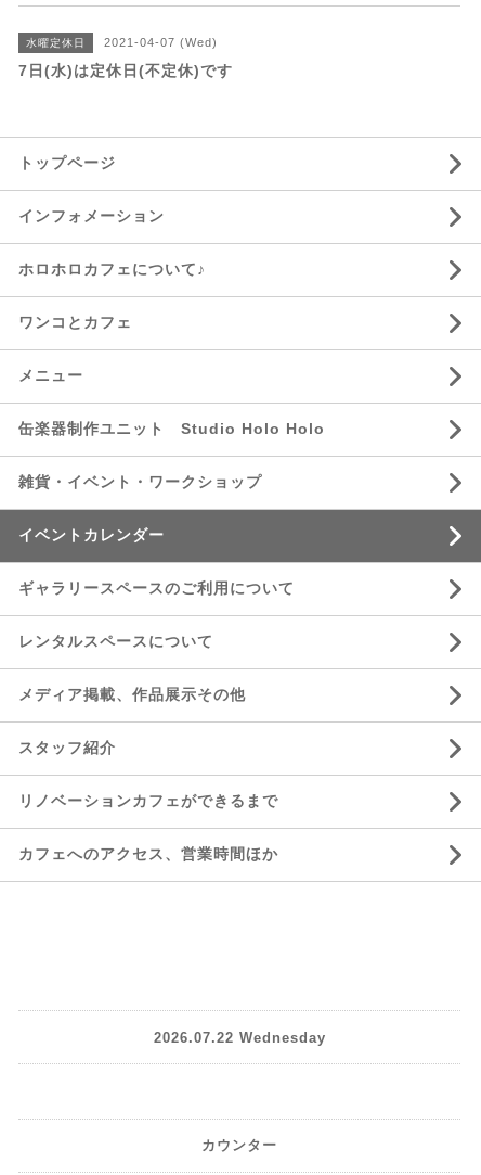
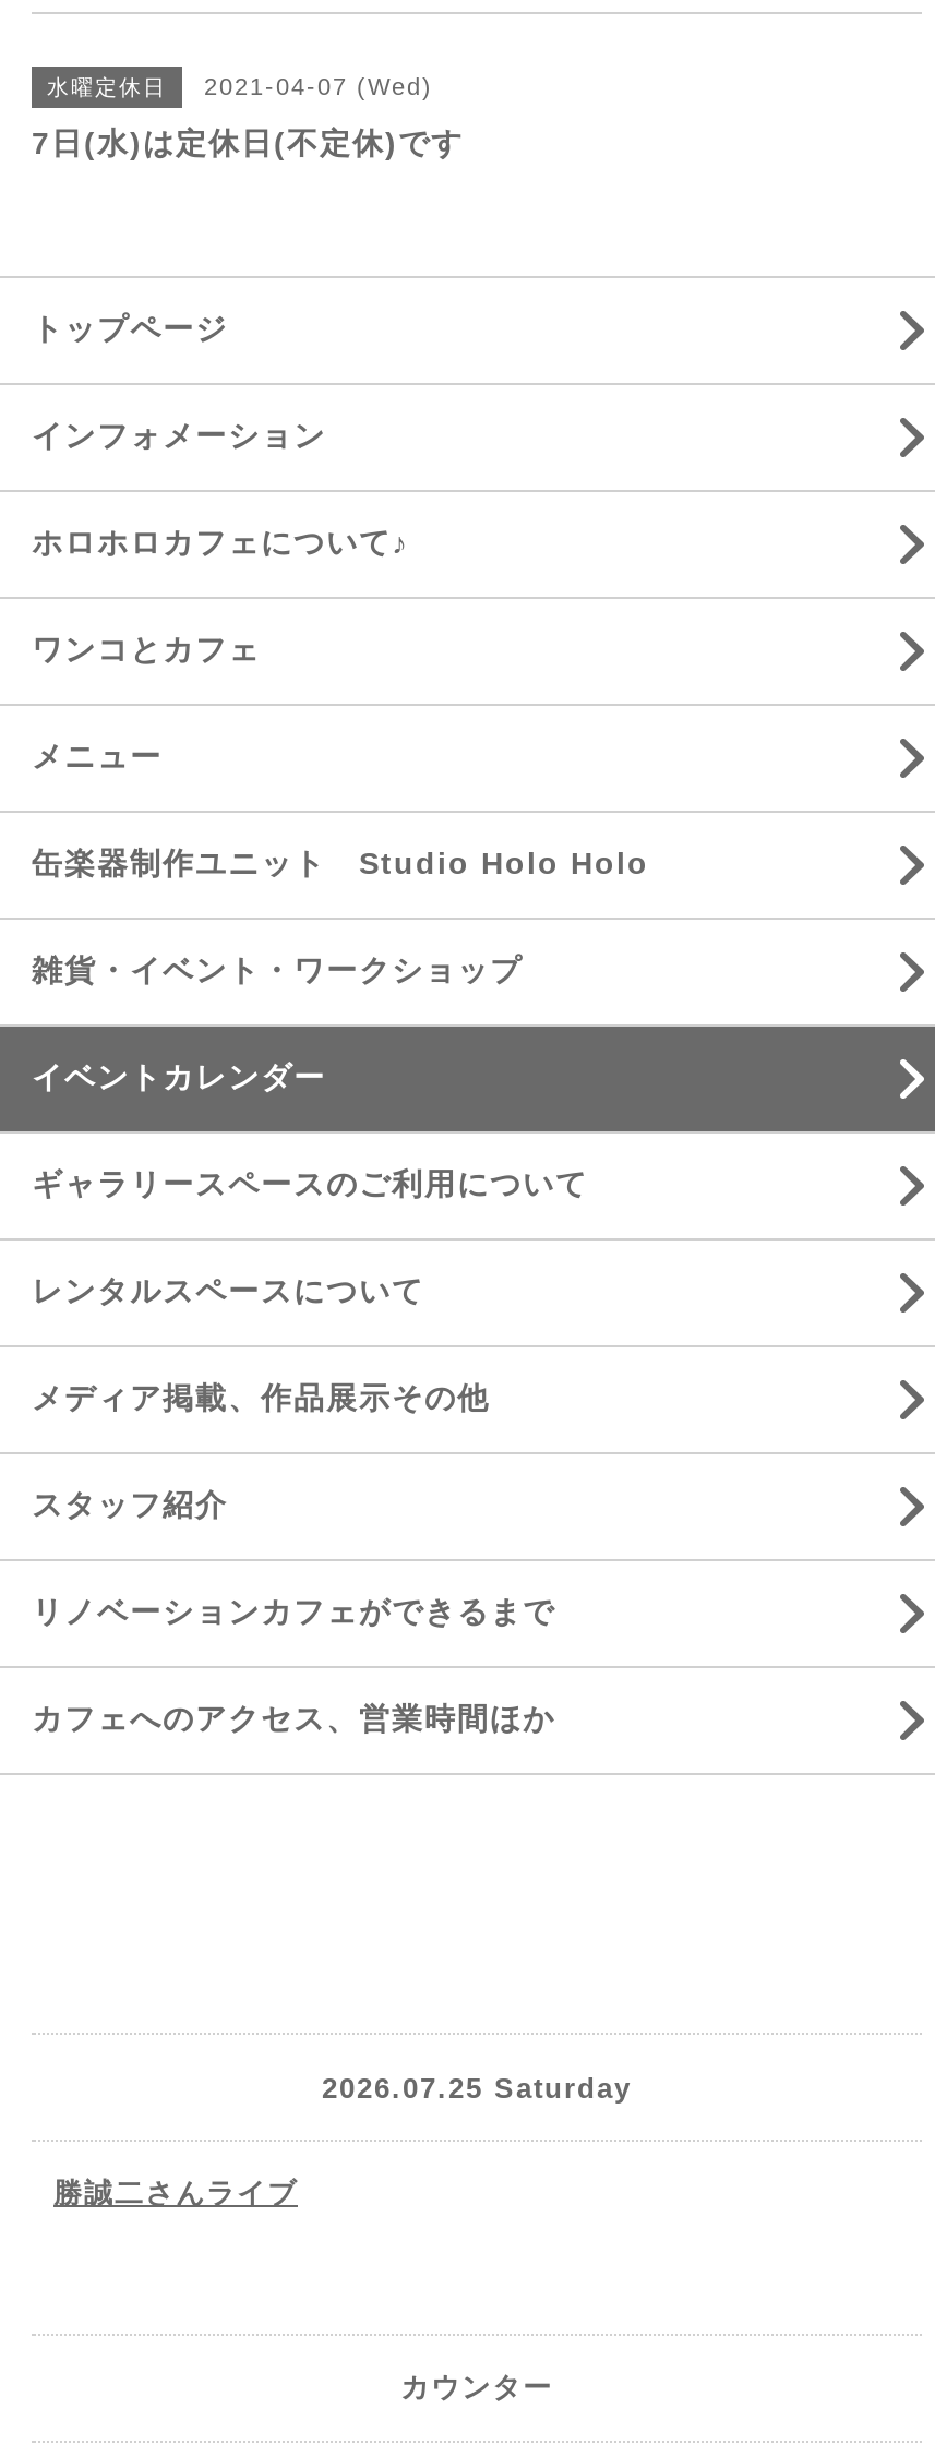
[153,1029,326,1045] 2026.07.22 Wednesday -> [53,2071,632,2209] 2026.07.25 Saturday | 勝誠二さんライブ

